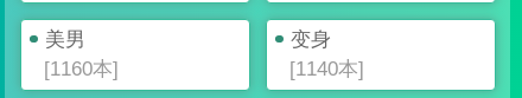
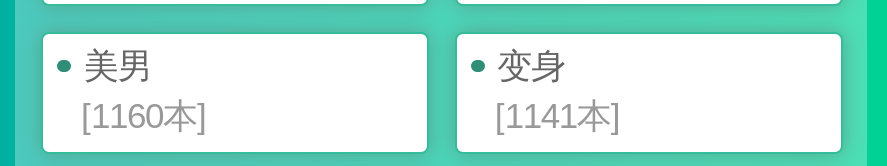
[289,57,364,81] [1140本] -> [495,97,621,137] [1141本]

